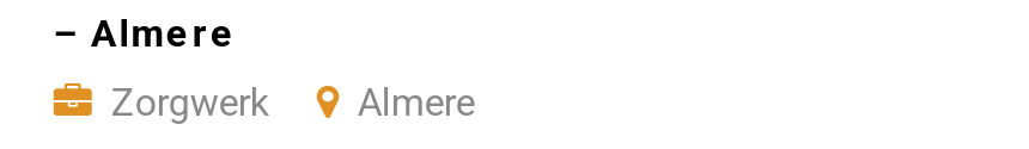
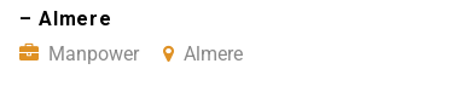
[111,81,269,126] Zorgwerk -> [49,42,139,65] Manpower

